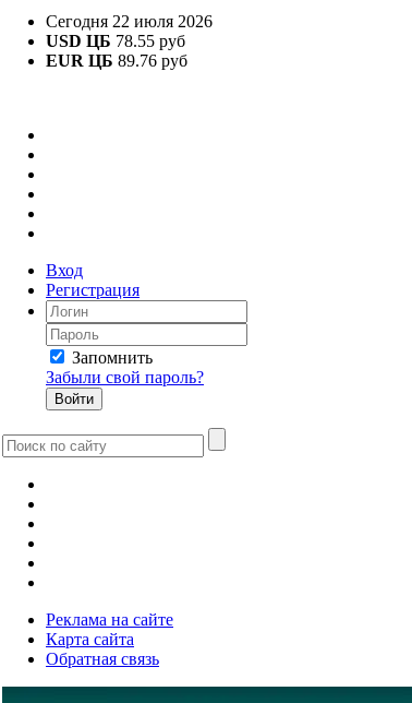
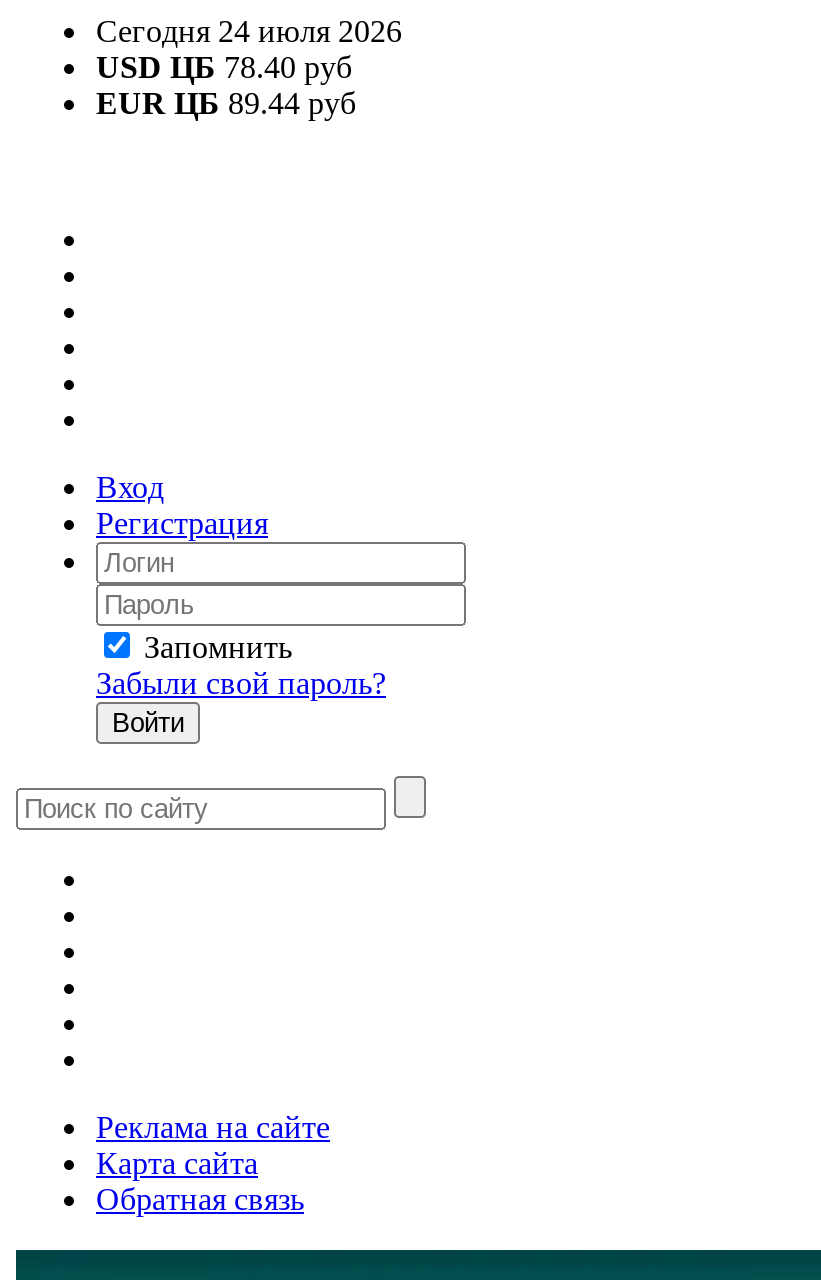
[46,12,213,31] Сегодня 22 июля 2026 -> [96,14,402,48] Сегодня 24 июля 2026
[46,32,185,50] USD ЦБ 78.55 руб -> [96,50,352,84] USD ЦБ 78.40 руб
[46,51,187,70] EUR ЦБ 89.76 руб -> [96,86,356,120] EUR ЦБ 89.44 руб

